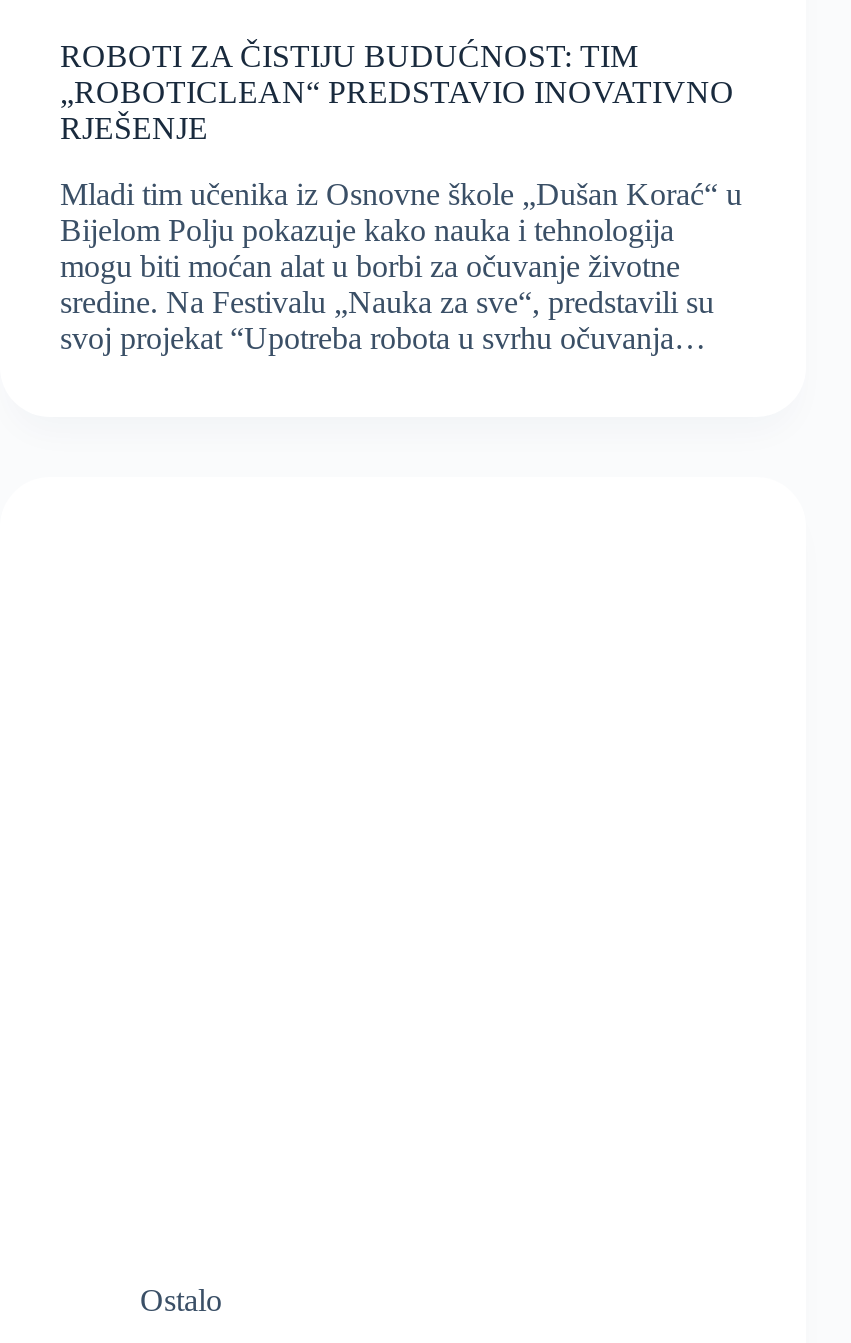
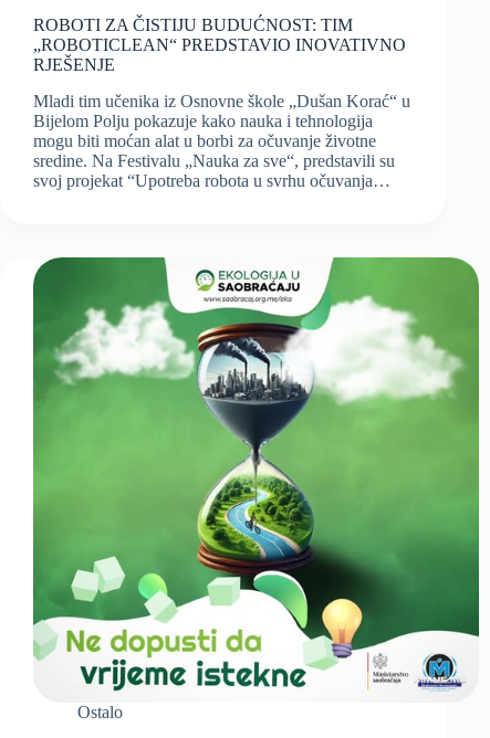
none -> [32,256,480,693] [image]

